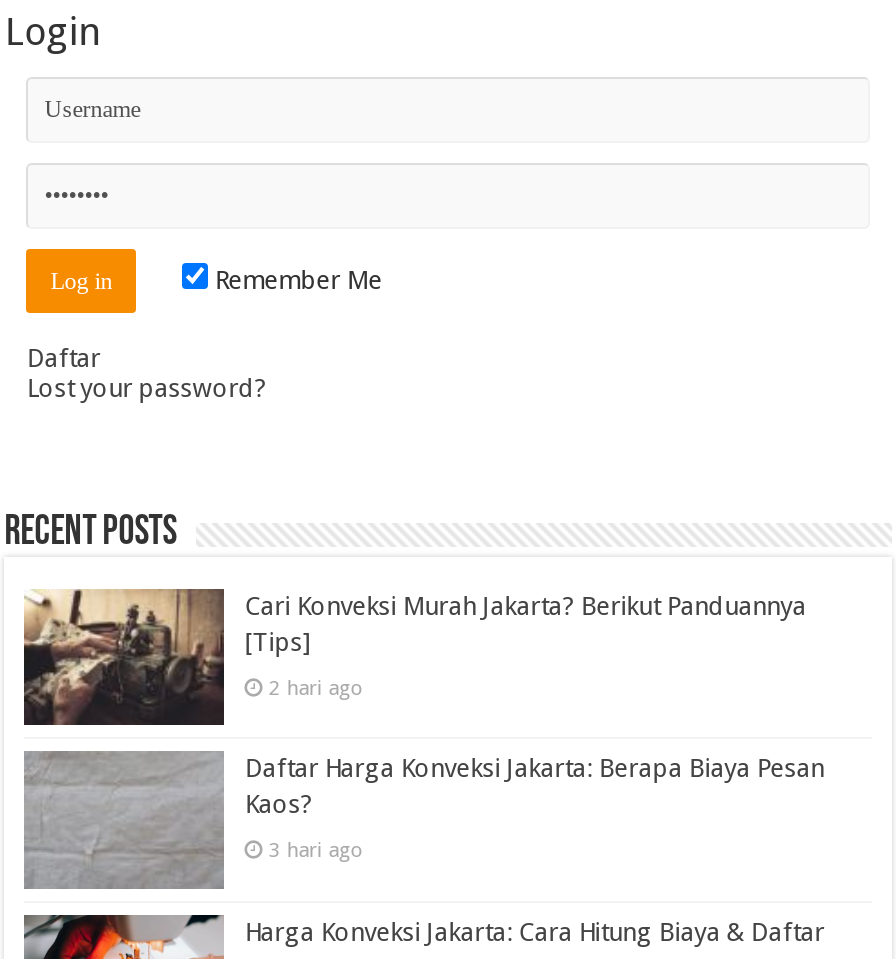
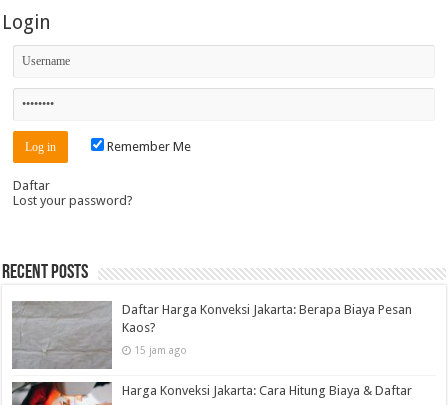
[24,589,806,725] [image] | Cari Konveksi Murah Jakarta? Berikut Panduannya | [Tips] | 2 hari ago -> none
[268,838,364,862] 3 hari ago -> [134,344,187,356] 15 jam ago

